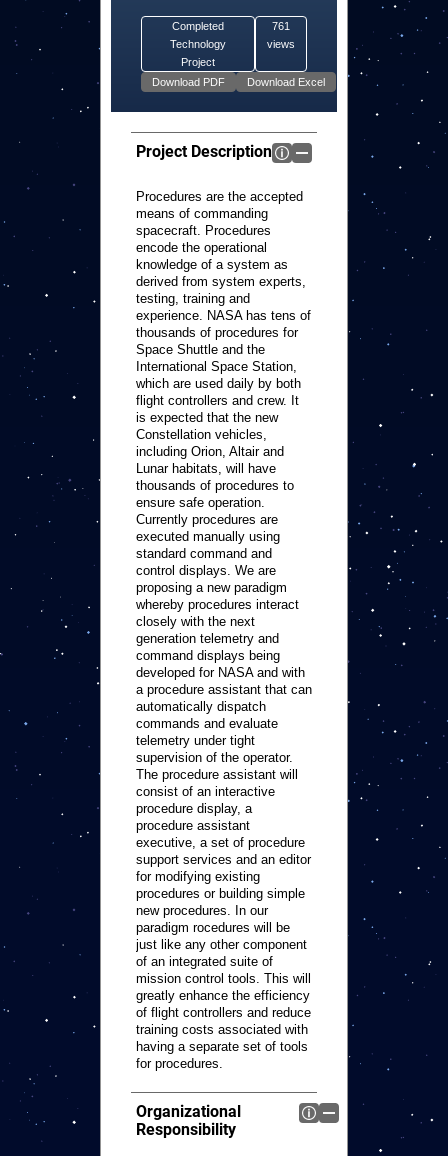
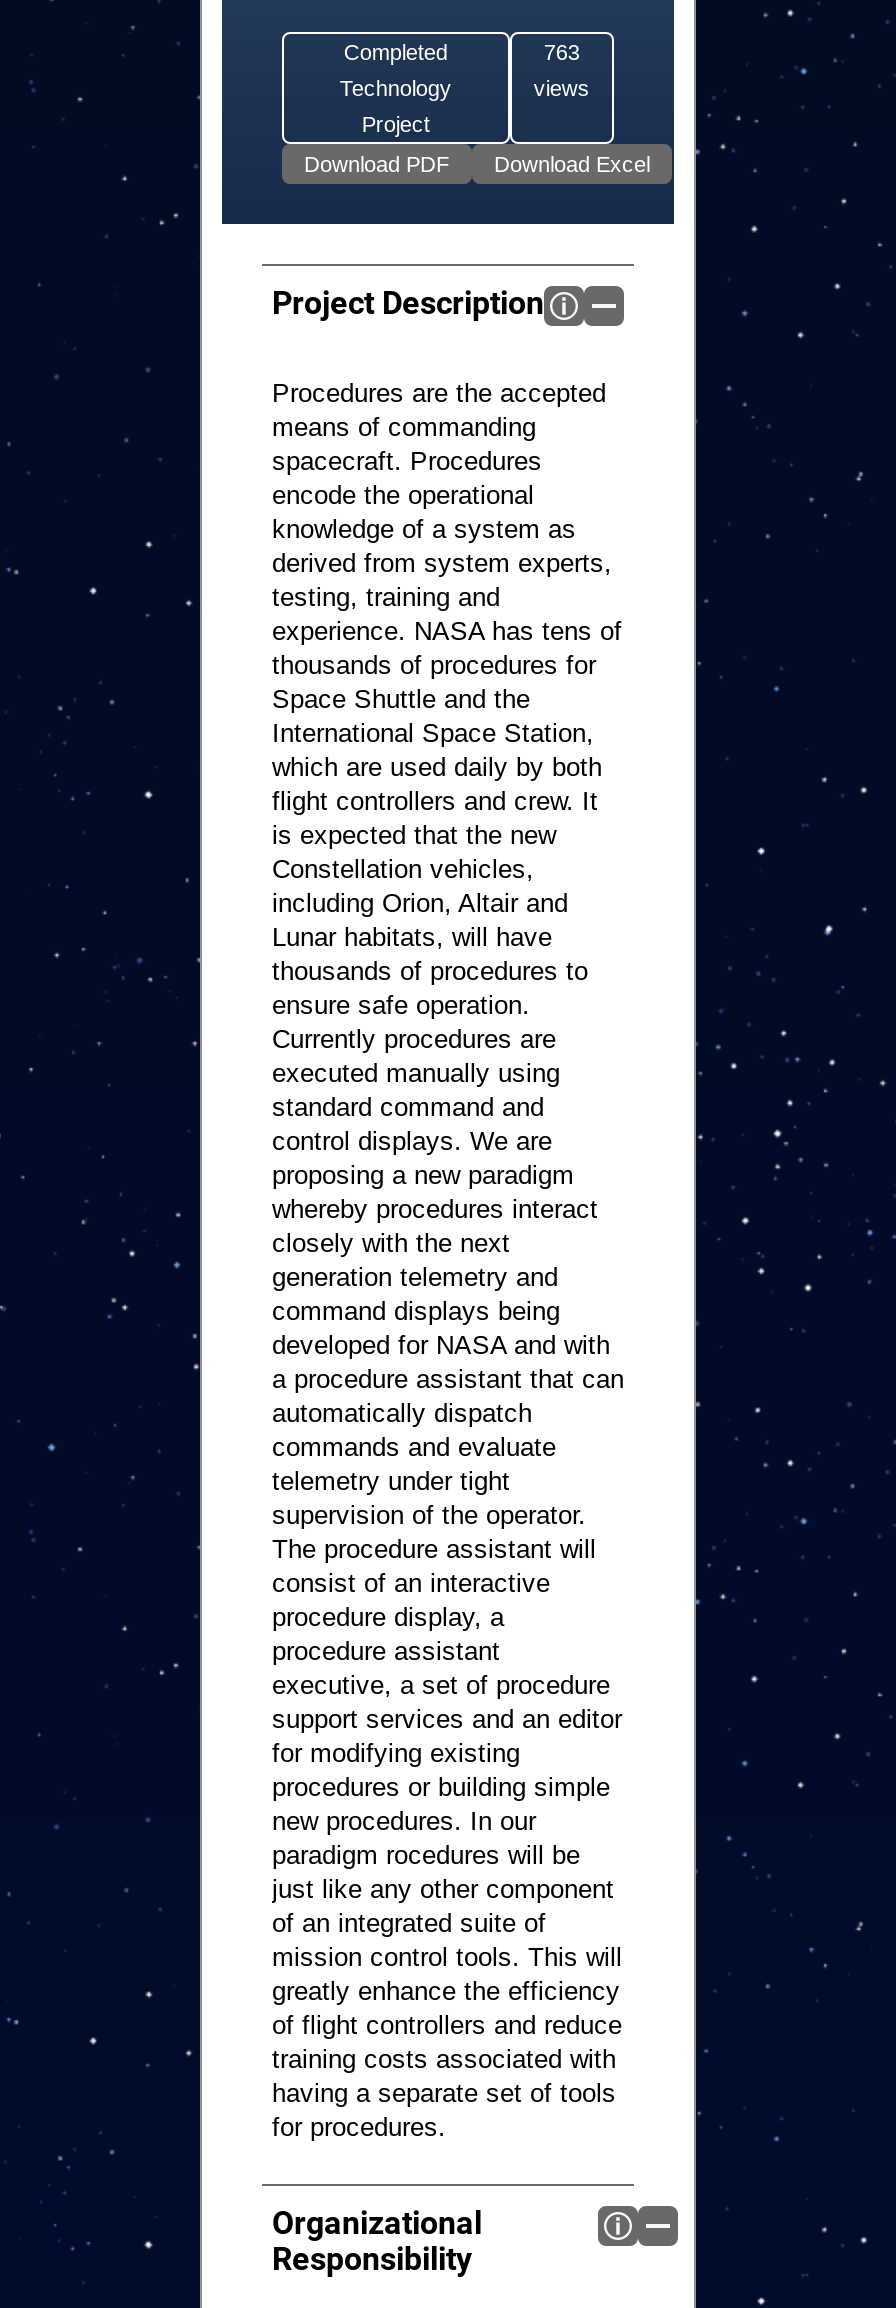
[272,20,290,32] 761 -> [544,40,580,64] 763

